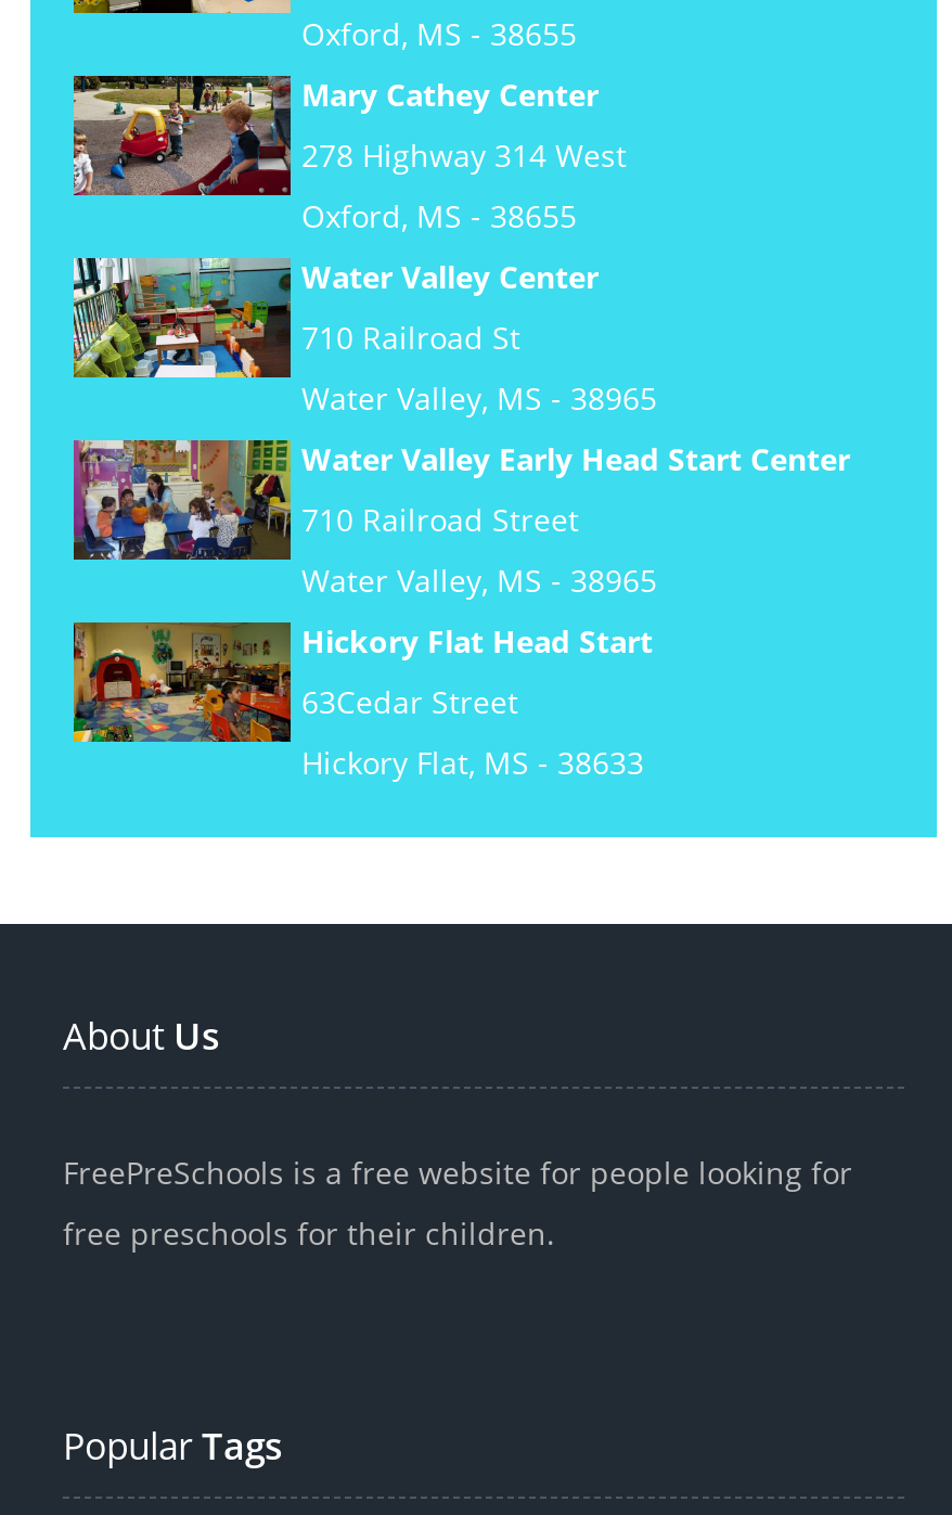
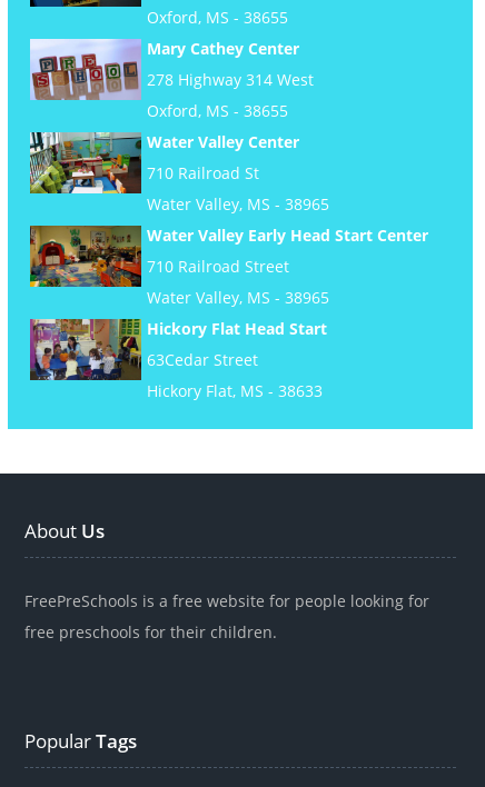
[72,74,293,197] [image] -> [29,38,142,101] [image]
moved [72,438,293,562] -> [29,318,142,381]: [image]
moved [72,620,293,744] -> [29,225,142,288]: [image]

